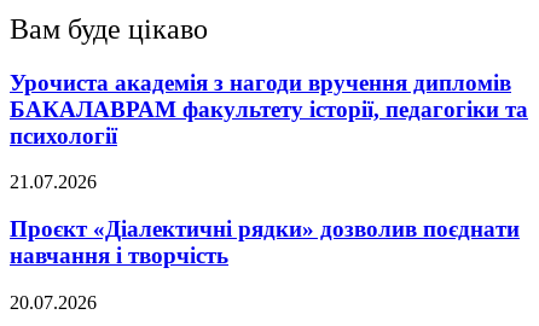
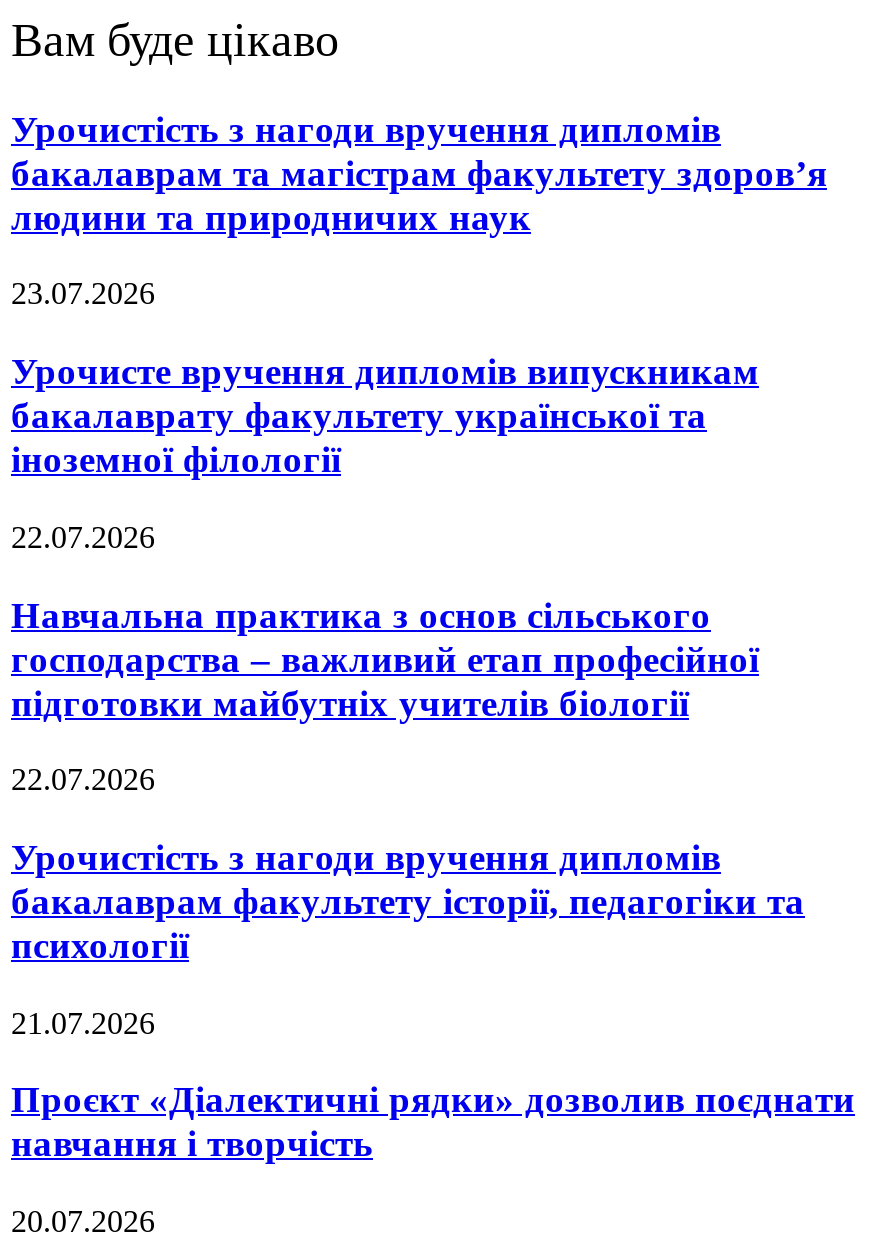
[10,70,528,121] Урочиста академія з нагоди вручення дипломів | БАКАЛАВРАМ факультету історії, педагогіки та -> [11,107,827,922] Урочистість з нагоди вручення дипломів | бакалаврам та магістрам факультету здоров’я | людини та природничих наук | 23.07.2026 | Урочисте вручення дипломів випускникам | бакалаврату факультету української та | іноземної філології | 22.07.2026 | Навчальна практика з основ сільського | господарства – важливий етап професійної | підготовки майбутніх учителів біології | 22.07.2026 | Урочистість з нагоди вручення дипломів | бакалаврам факультету історії, педагогіки та

